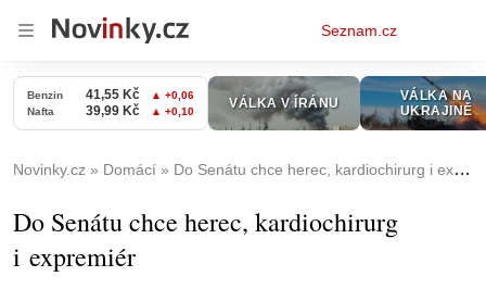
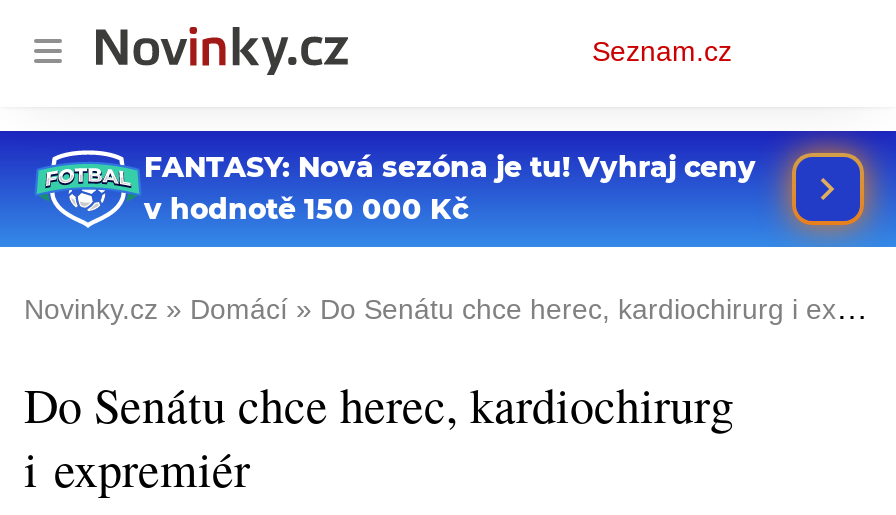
[3,74,483,136] [image] -> [6,129,890,249] [image]

